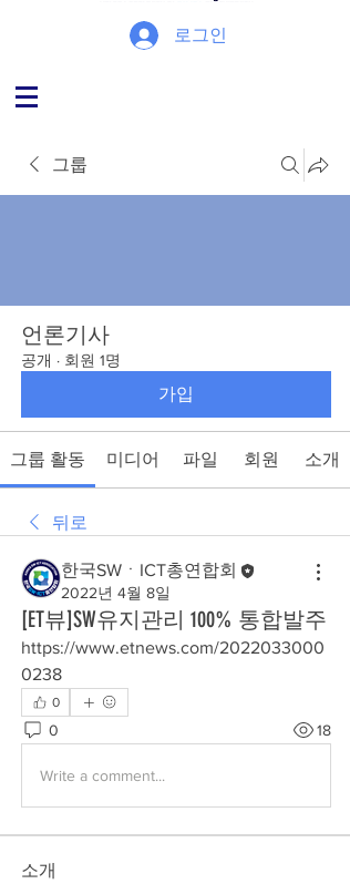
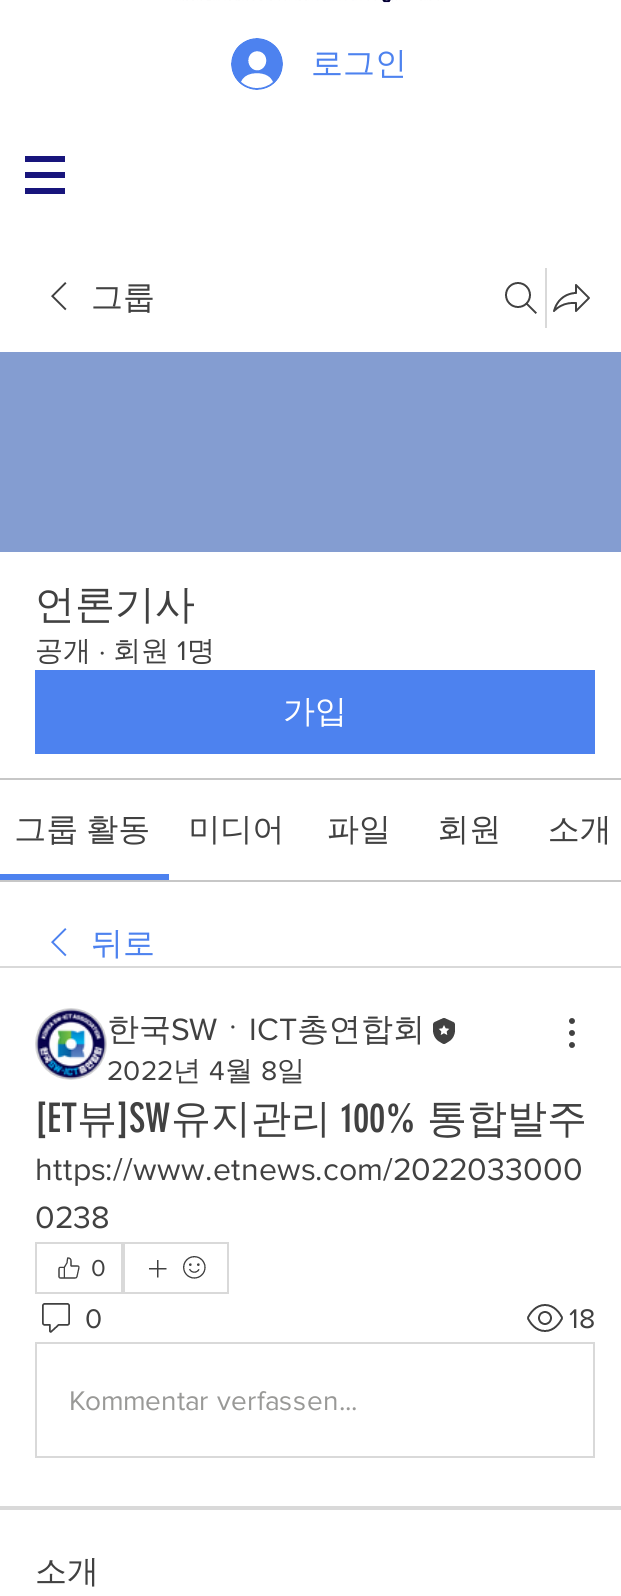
[40,766,165,784] Write a comment... -> [69,1383,357,1415] Kommentar verfassen...

